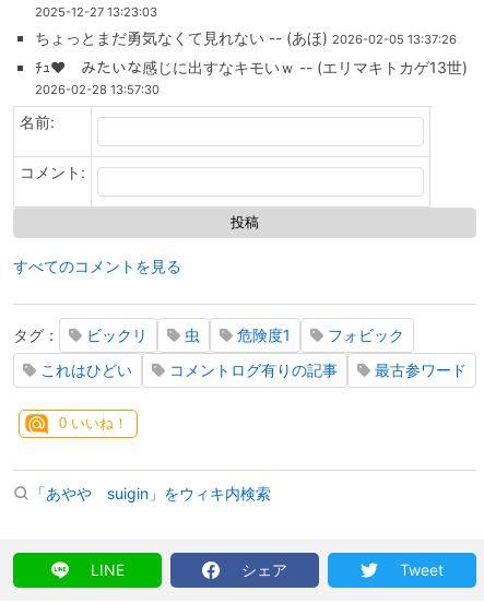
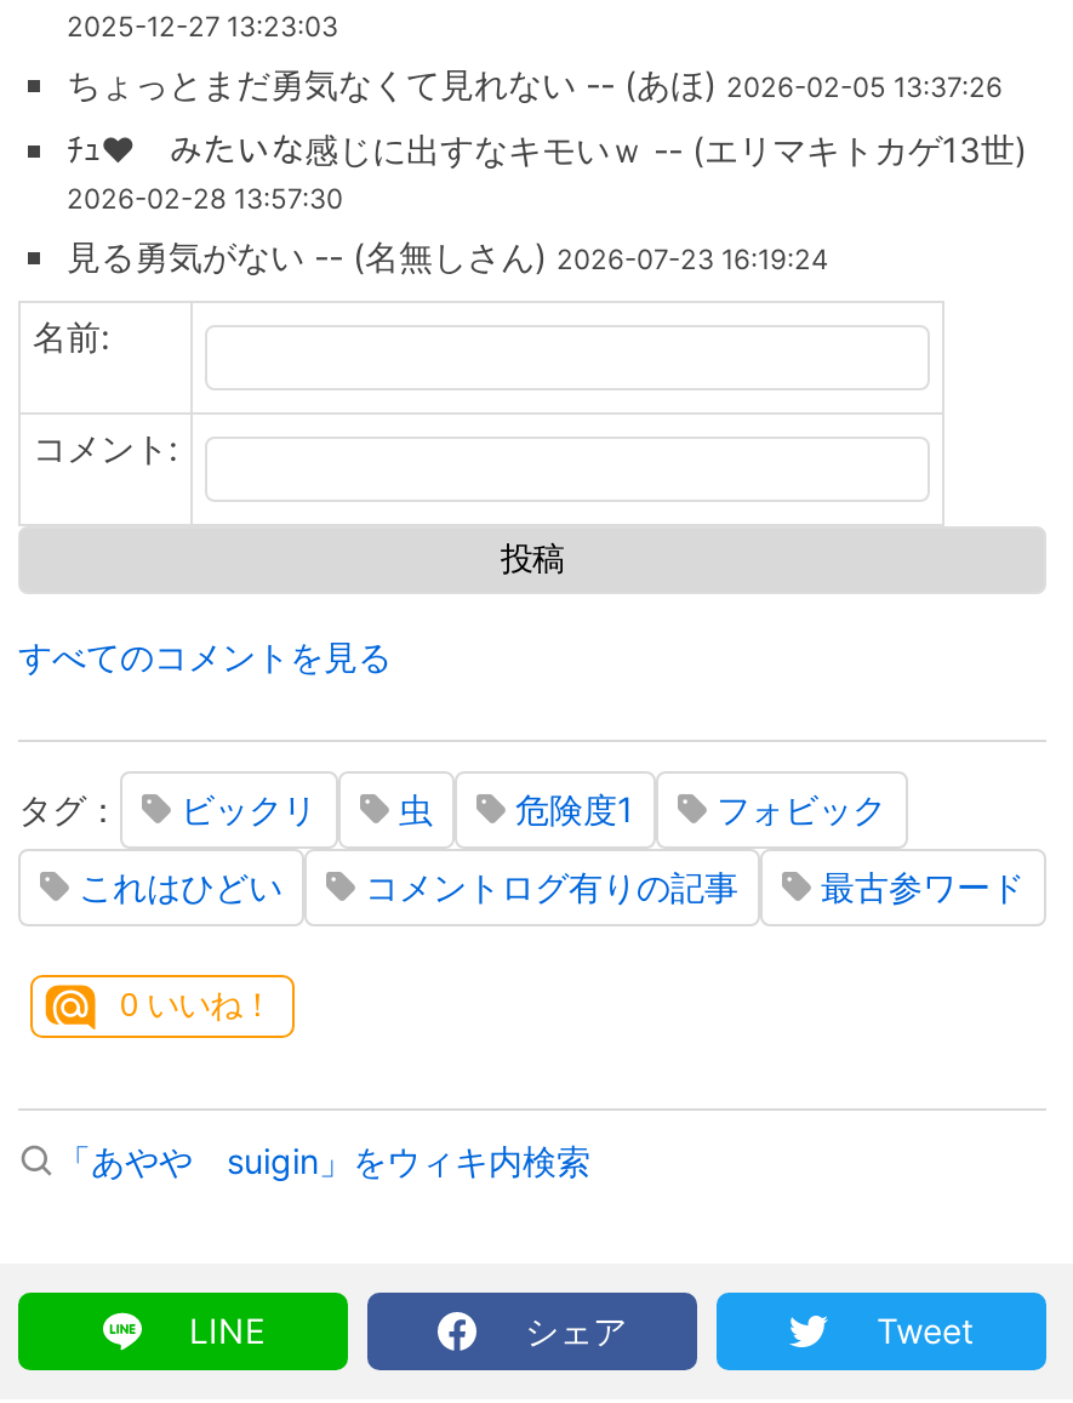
none -> [67,235,828,276] 見る勇気がない -- (名無しさん) 2026-07-23 16:19:24

